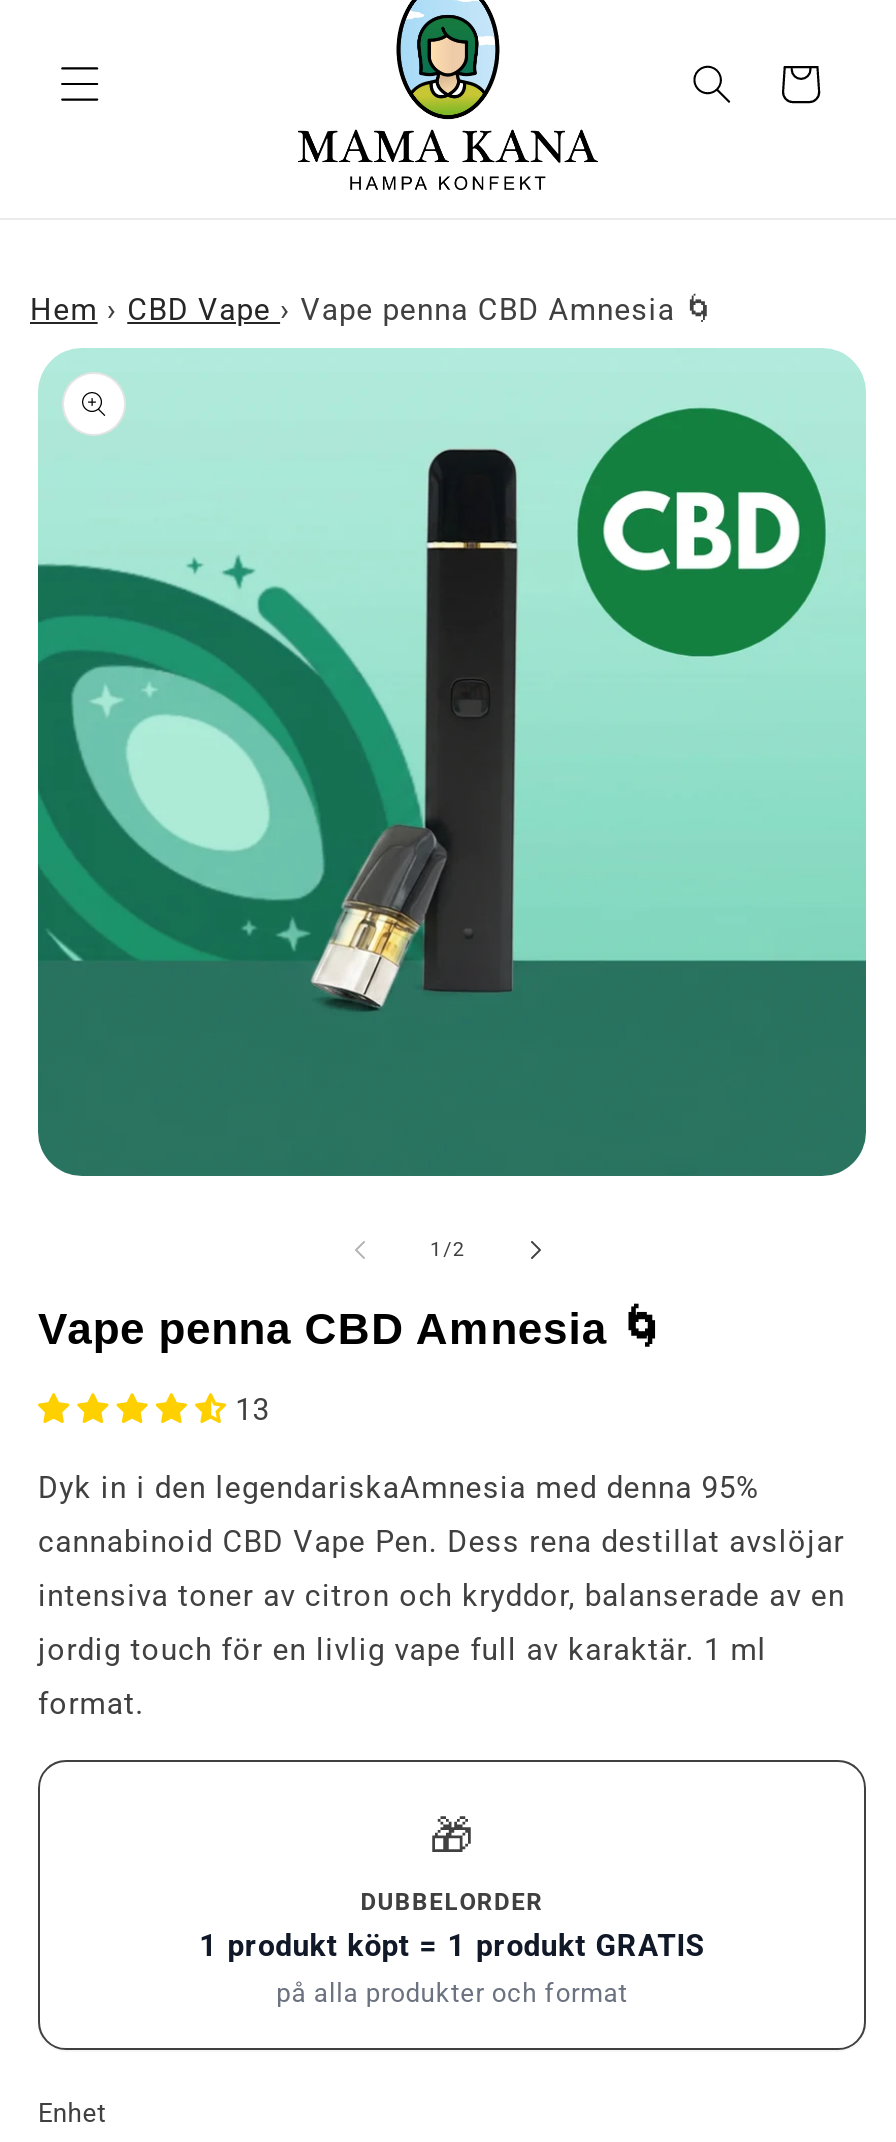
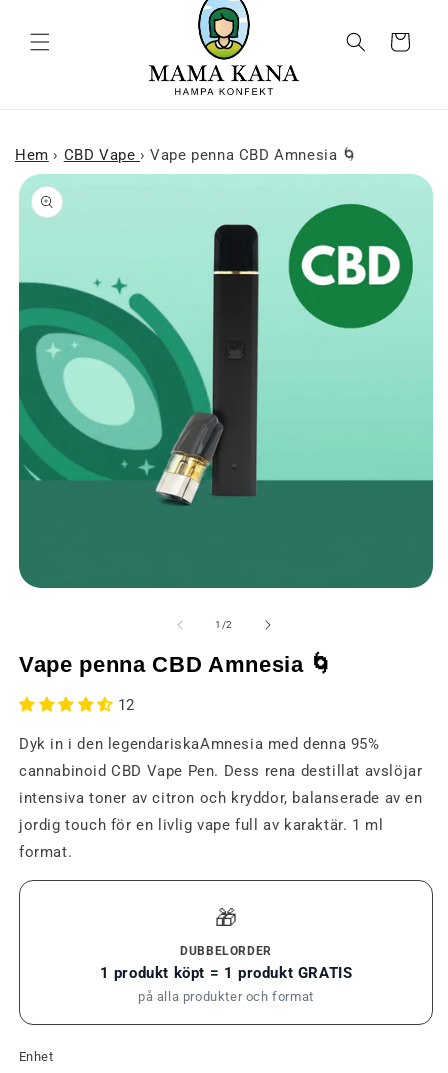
[235,1391,270,1427] 13 -> [118,696,135,714] 12

